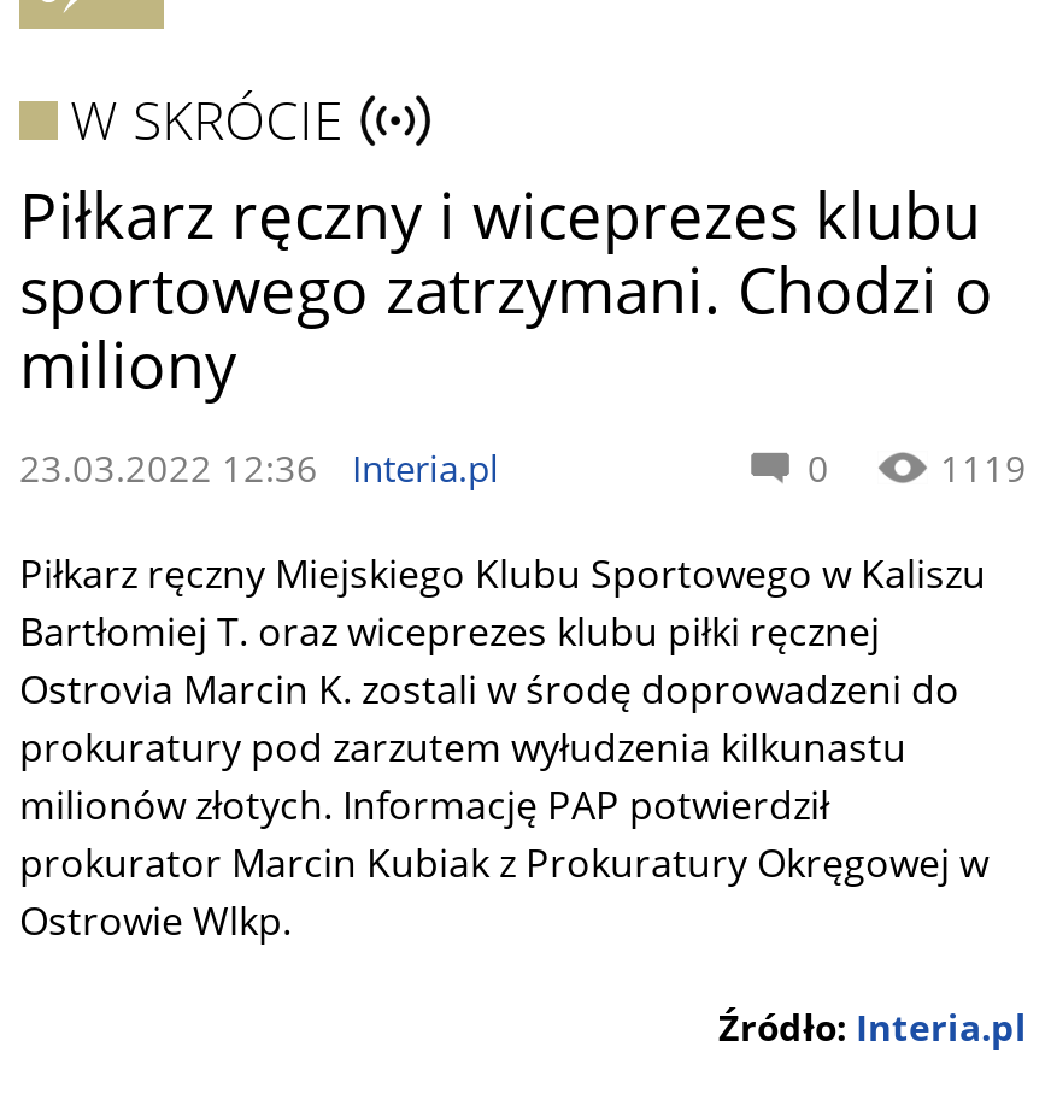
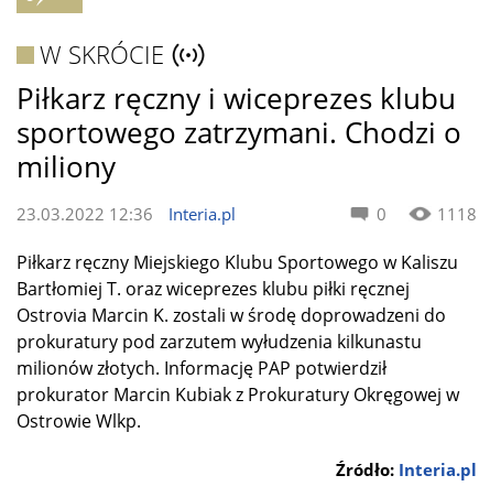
[940,443,1027,492] 1119 -> [437,203,477,225] 1118

